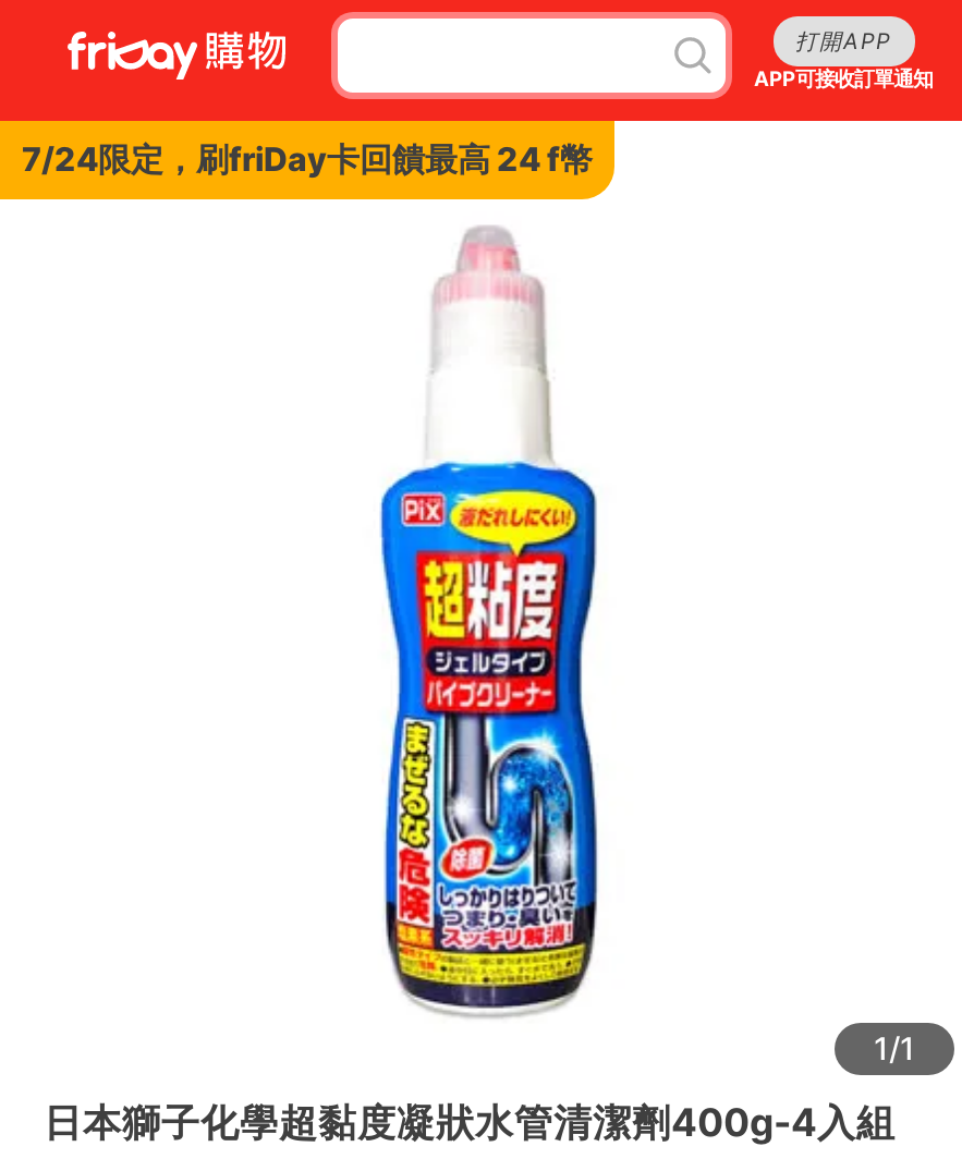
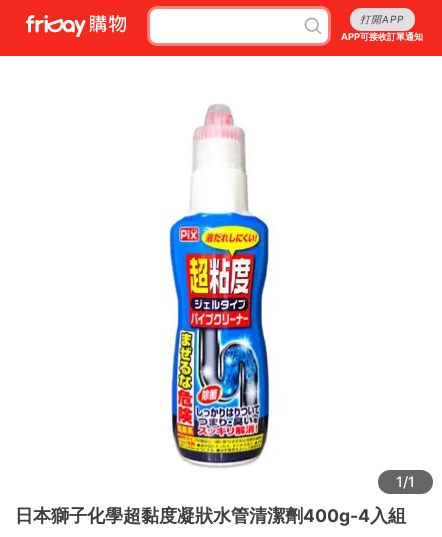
[22,138,593,180] 7/24限定，刷friDay卡回饋最高 24 f幣 -> none

